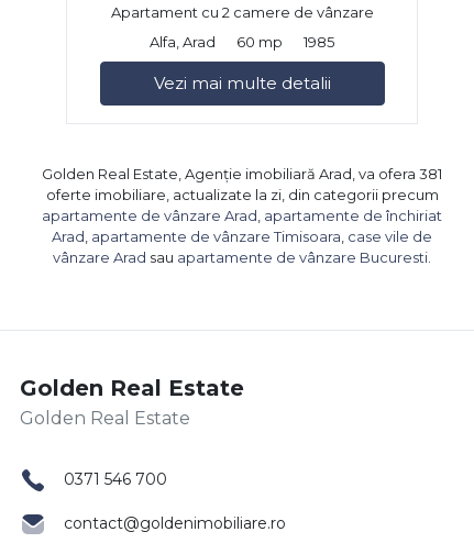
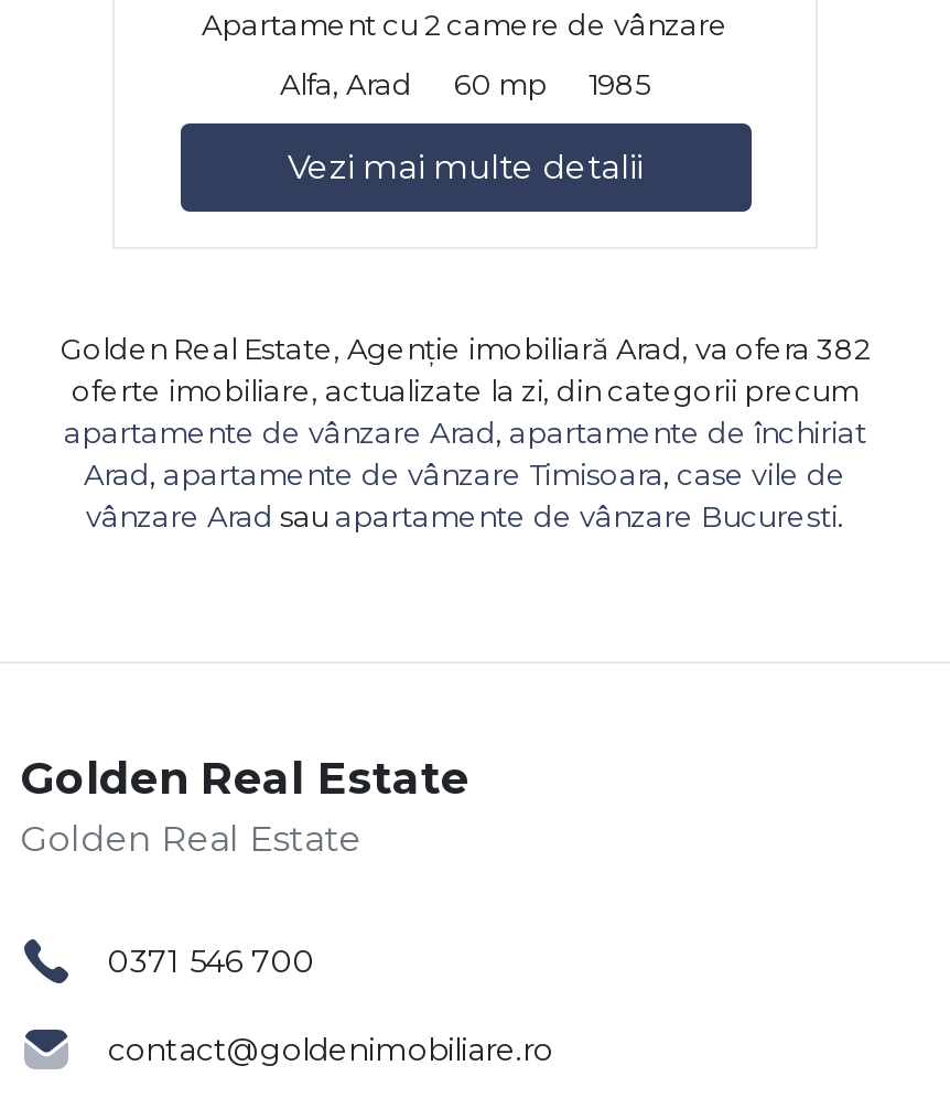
[42,165,442,183] Golden Real Estate, Agenție imobiliară Arad, va ofera 381 -> [61,332,870,367] Golden Real Estate, Agenție imobiliară Arad, va ofera 382

